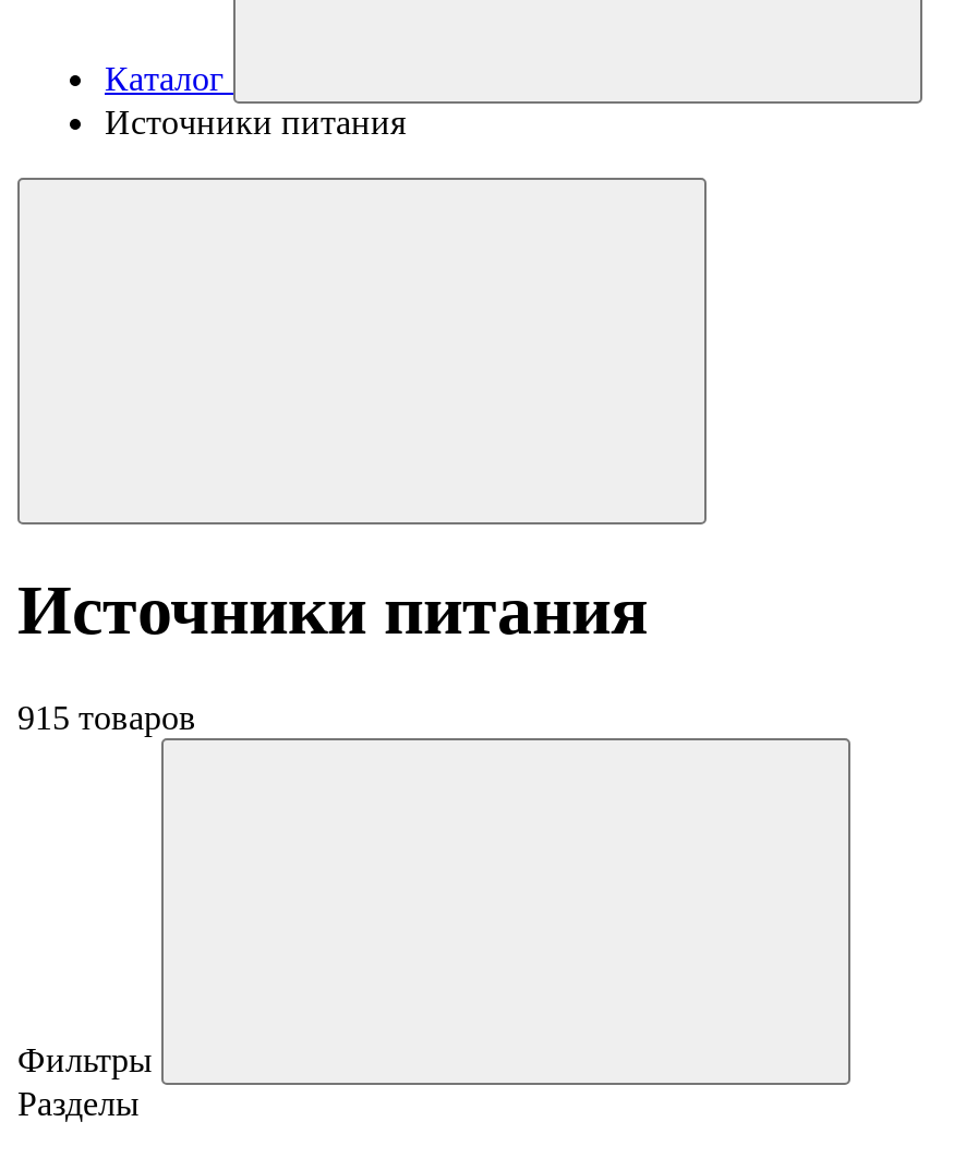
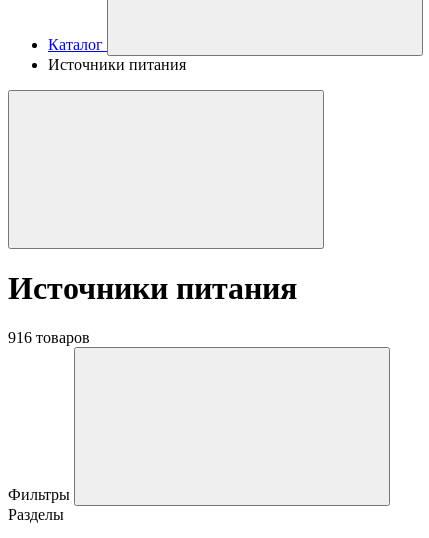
[17,699,196,736] 915 товаров -> [8,329,90,346] 916 товаров

